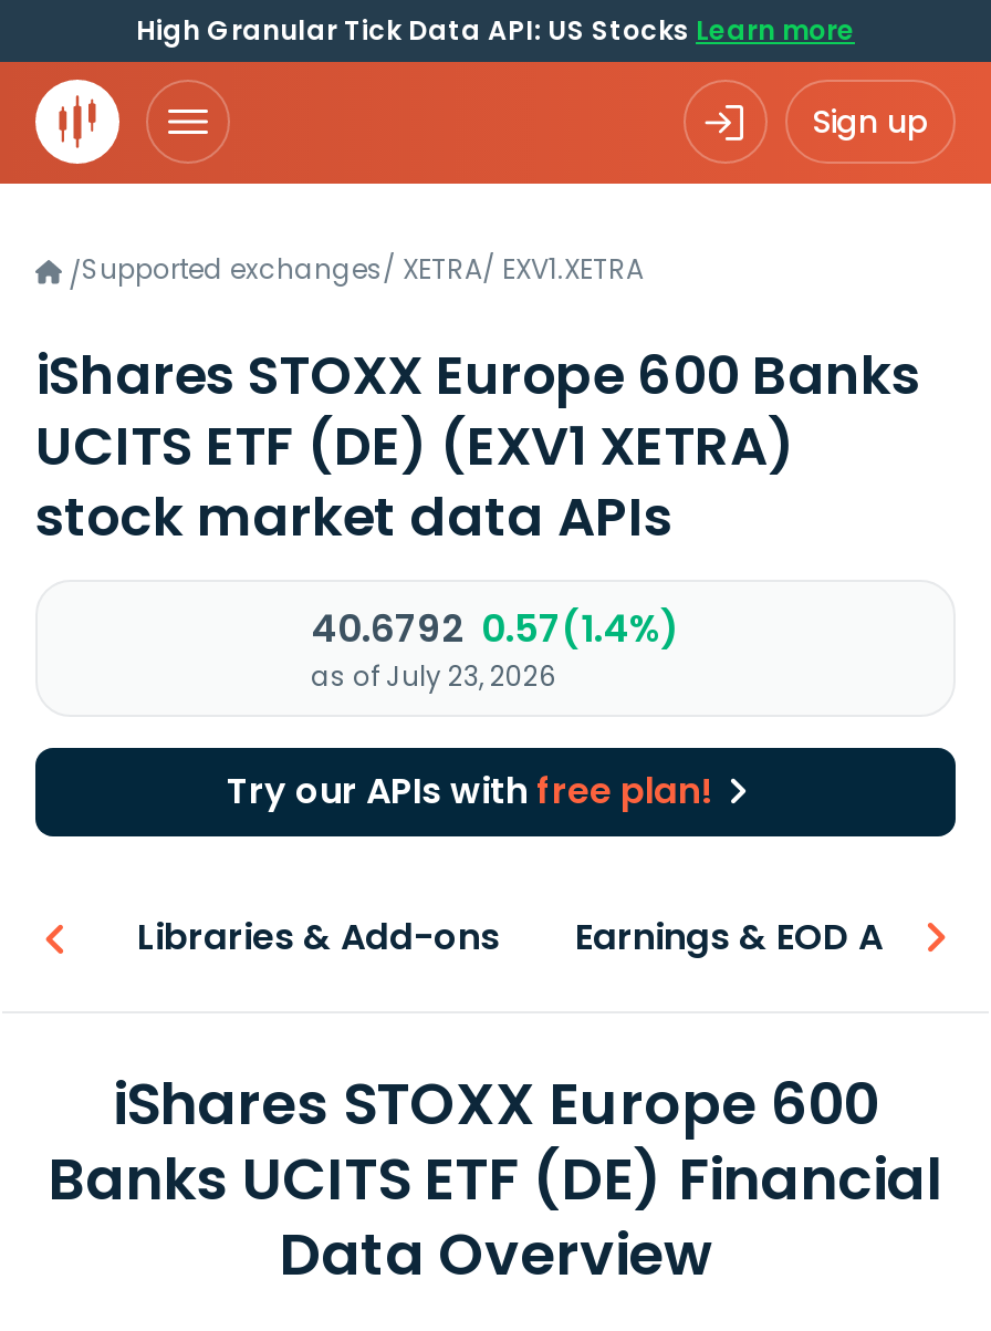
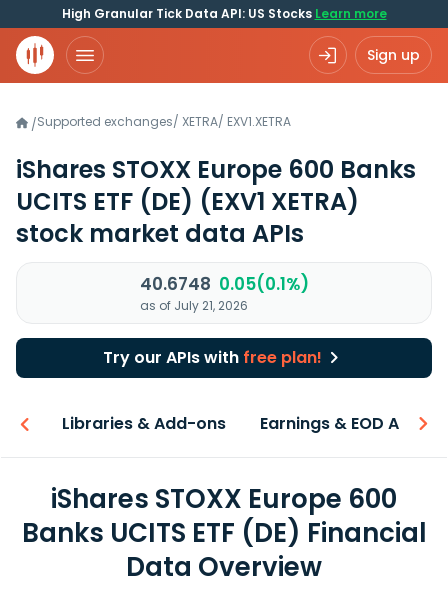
[311,602,680,655] 40.6792 0.57(1.4%) -> [139,272,308,296] 40.6748 0.05(0.1%)
[311,657,556,695] as of July 23, 2026 -> [139,297,247,314] as of July 21, 2026

